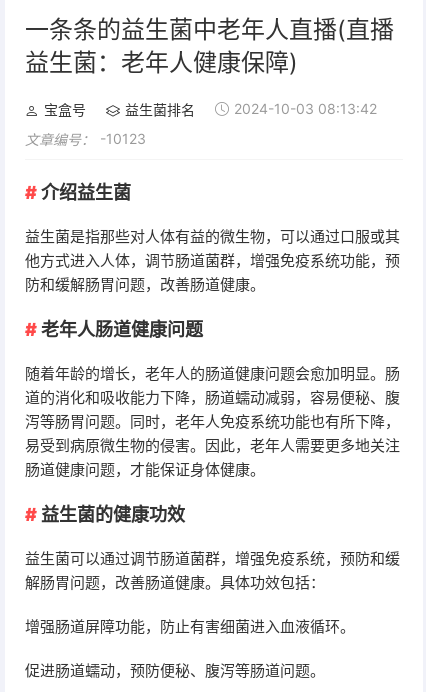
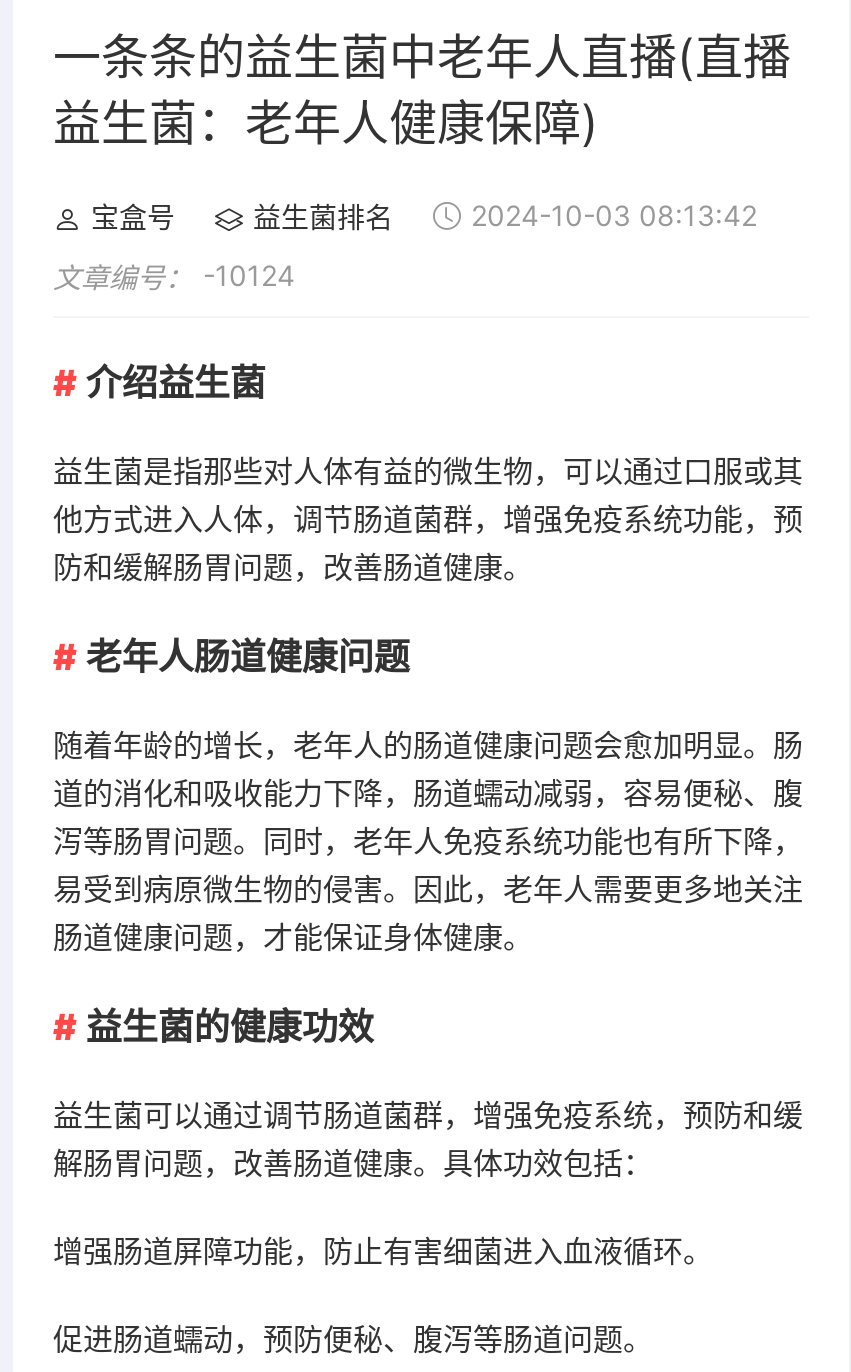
[25,130,146,148] 文章编号： -10123 -> [53,259,295,294] 文章编号： -10124

